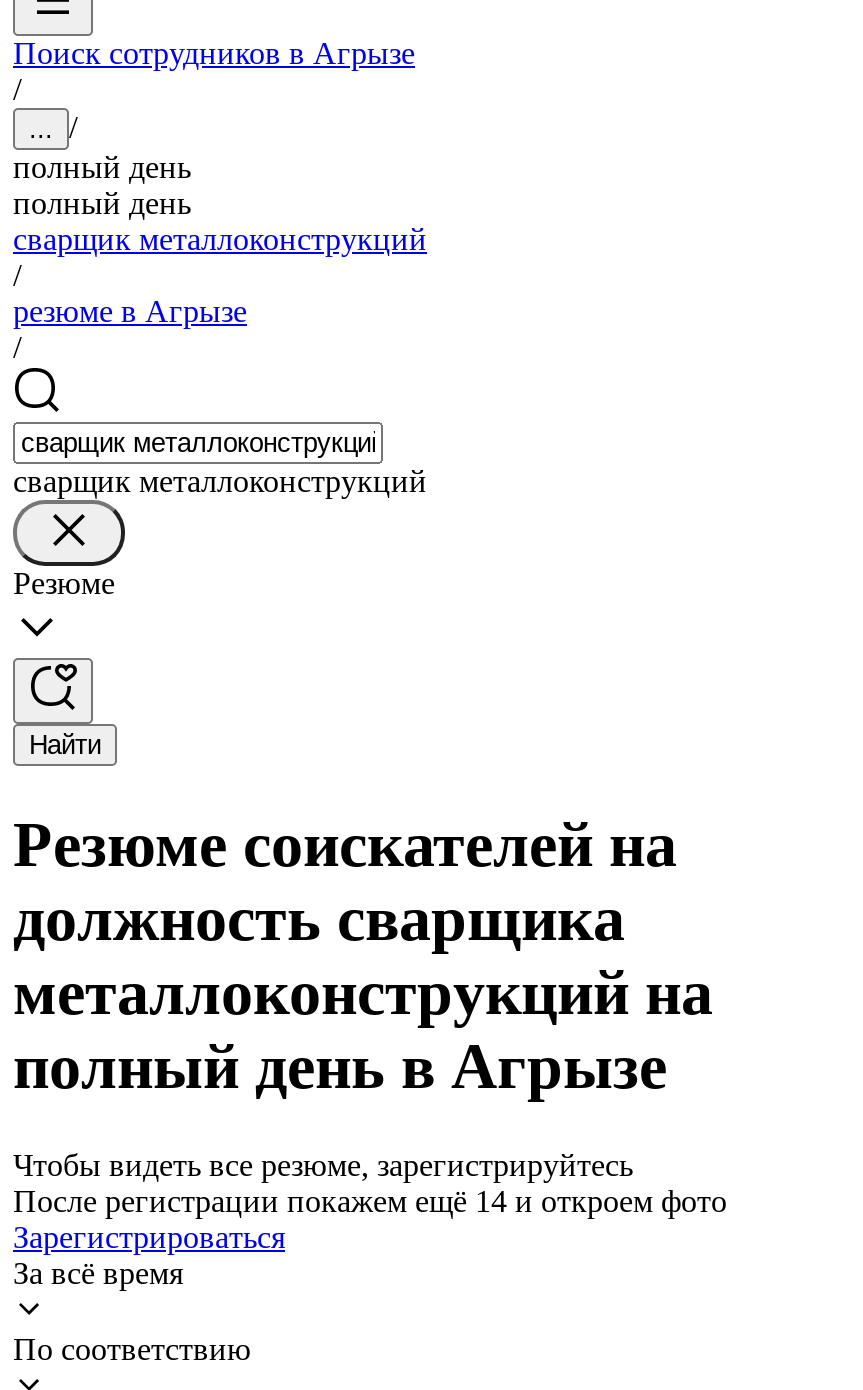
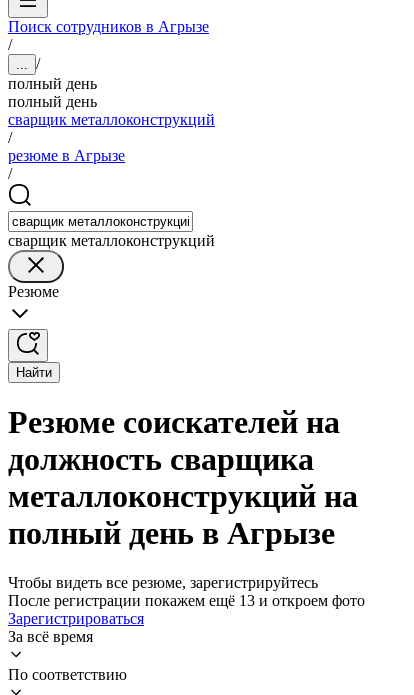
[13,1184,727,1218] После регистрации покажем ещё 14 и откроем фото -> [8,592,365,609] После регистрации покажем ещё 13 и откроем фото

